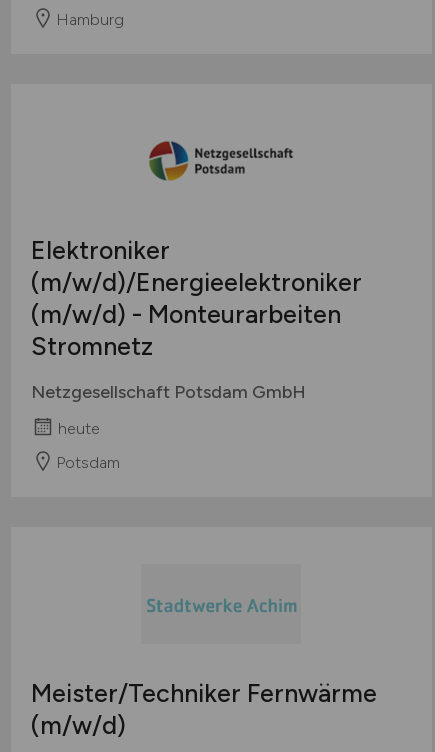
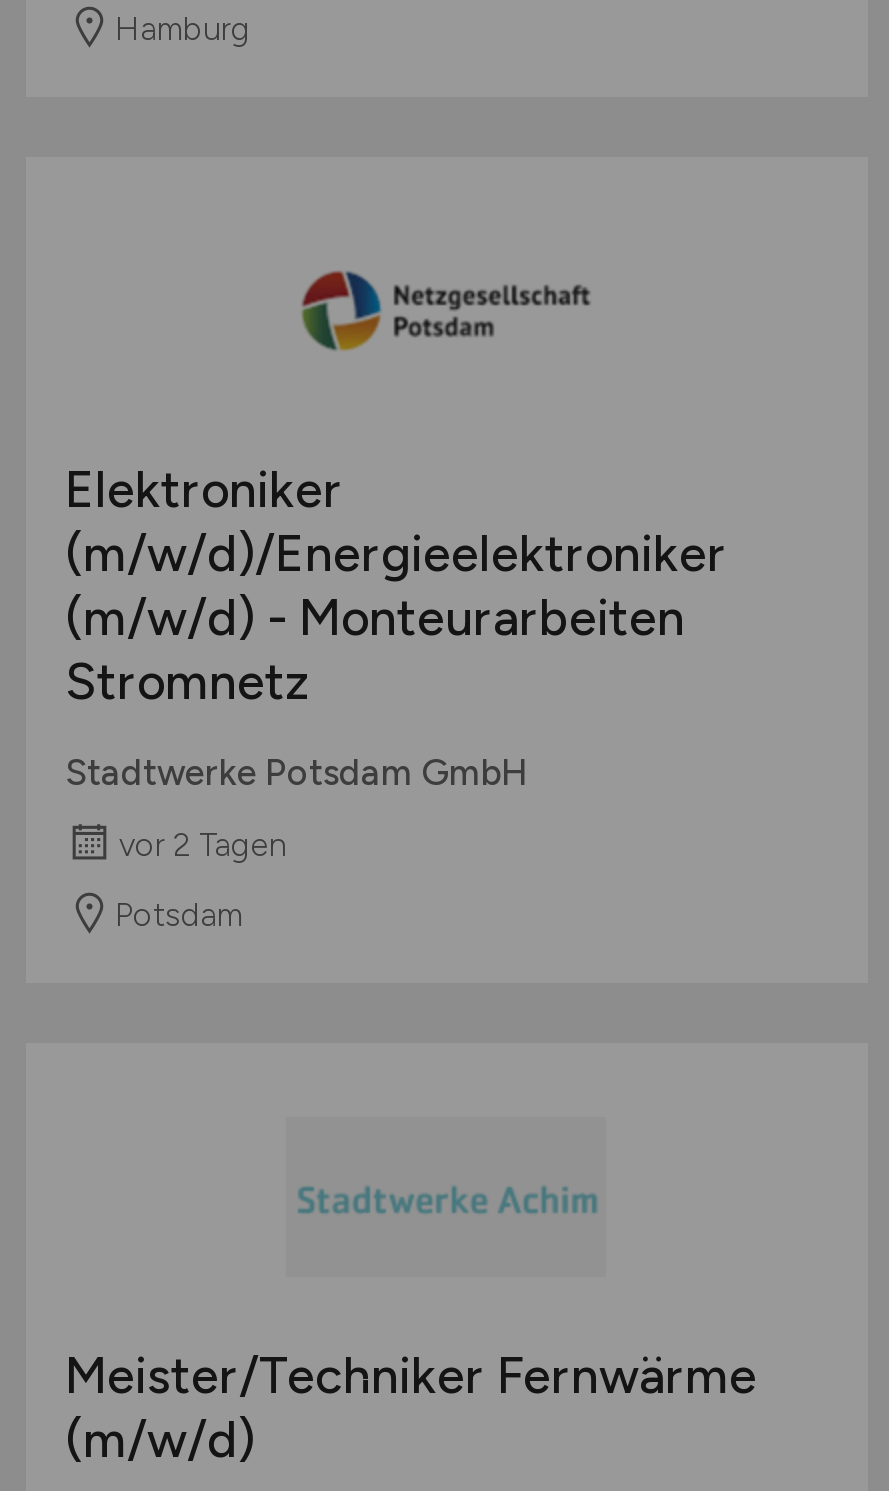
[30,381,305,403] Netzgesellschaft Potsdam GmbH -> [65,752,529,796] Stadtwerke Potsdam GmbH
[57,418,99,437] heute -> [119,827,287,865] vor 2 Tagen

